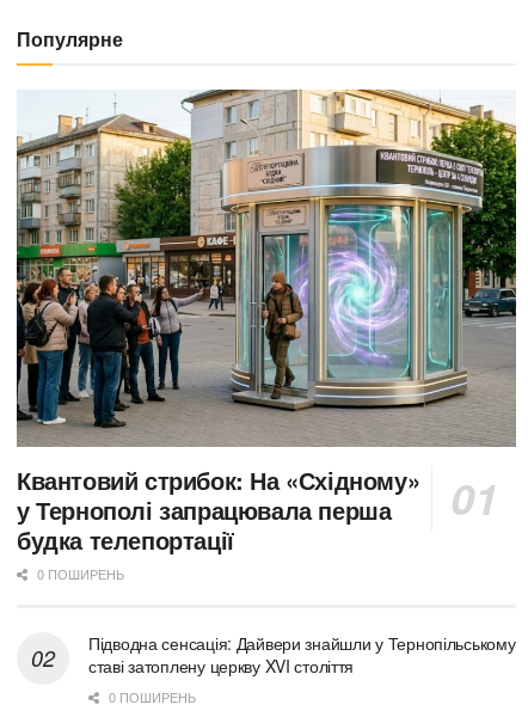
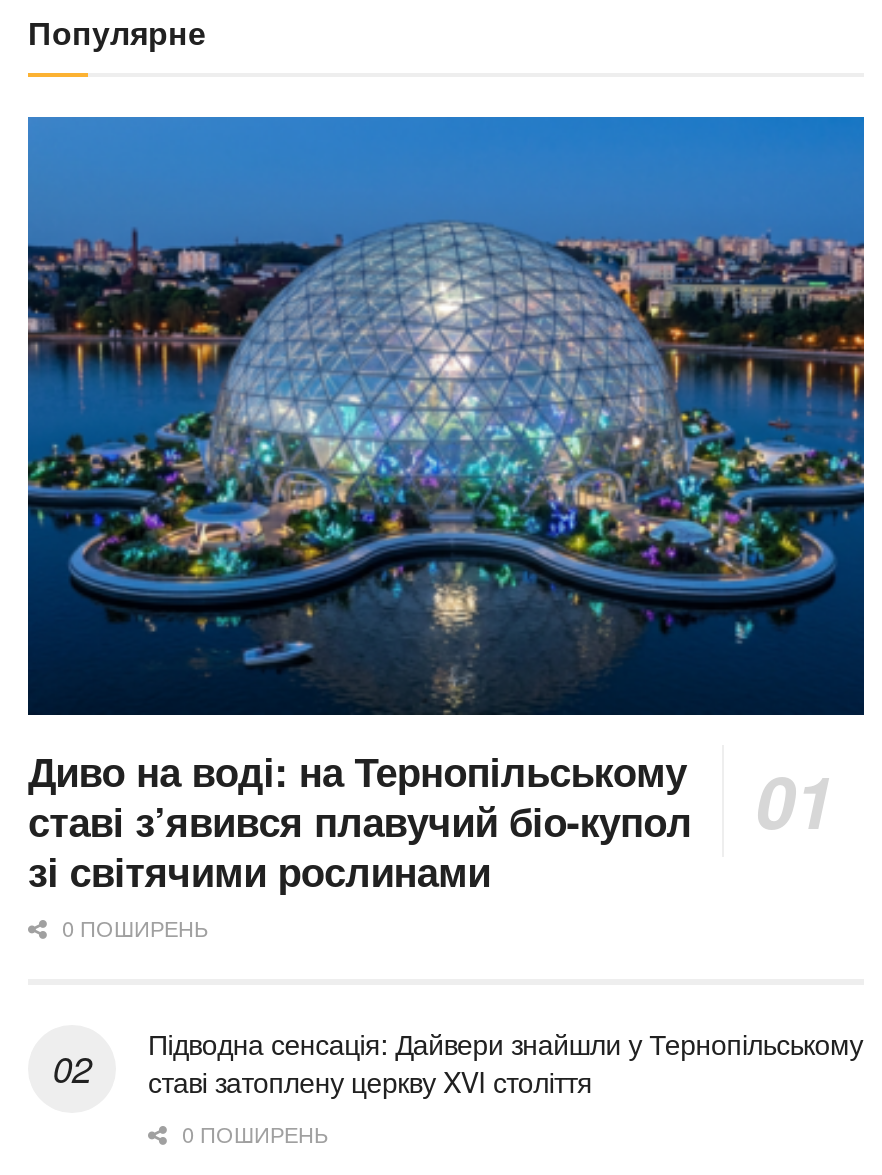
[16,88,517,557] [image] | Квантовий стрибок: На «Східному» | у Тернополі запрацювала перша | будка телепортації -> [26,115,866,899] [image] | Диво на воді: на Тернопільському | ставі з’явився плавучий біо-купол | зі світячими рослинами

